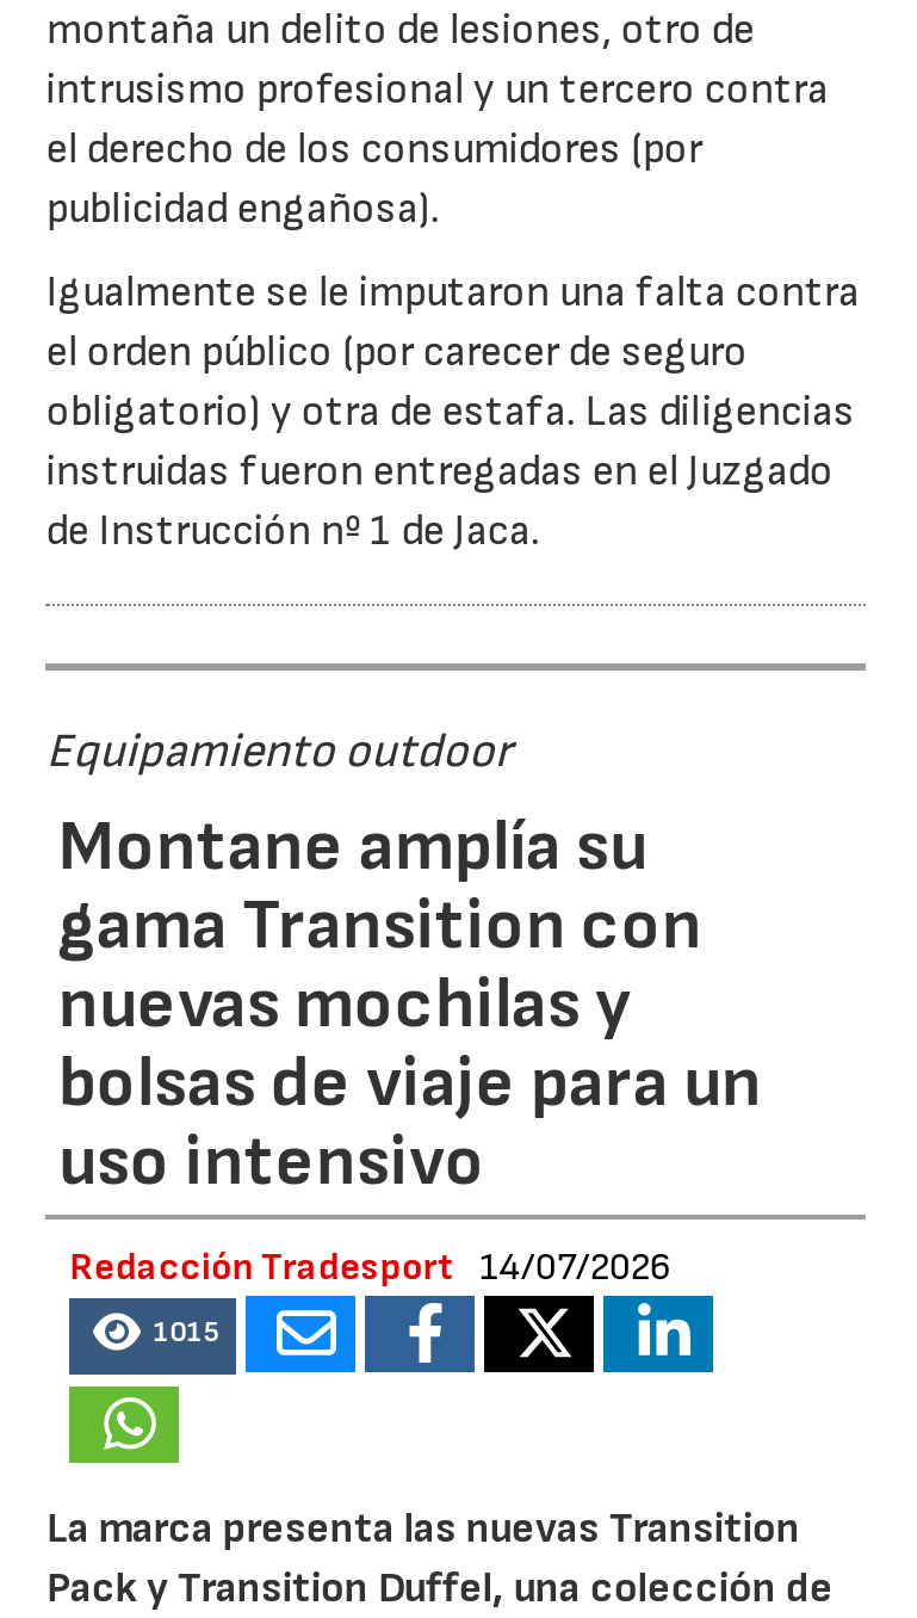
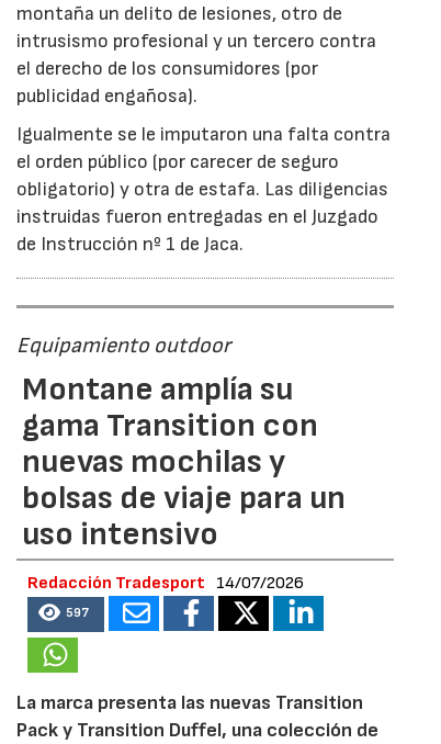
[154,1314,220,1350] 1015 -> [66,604,89,621] 597

